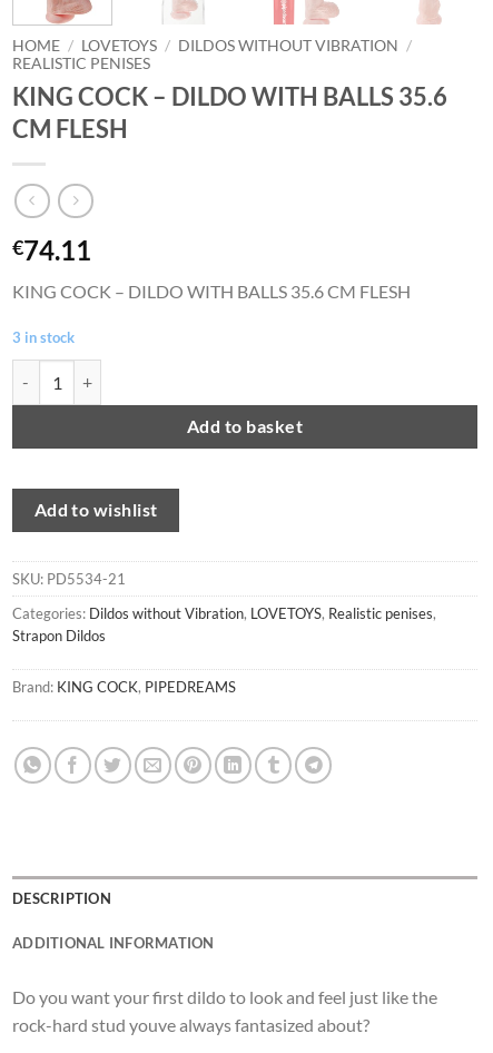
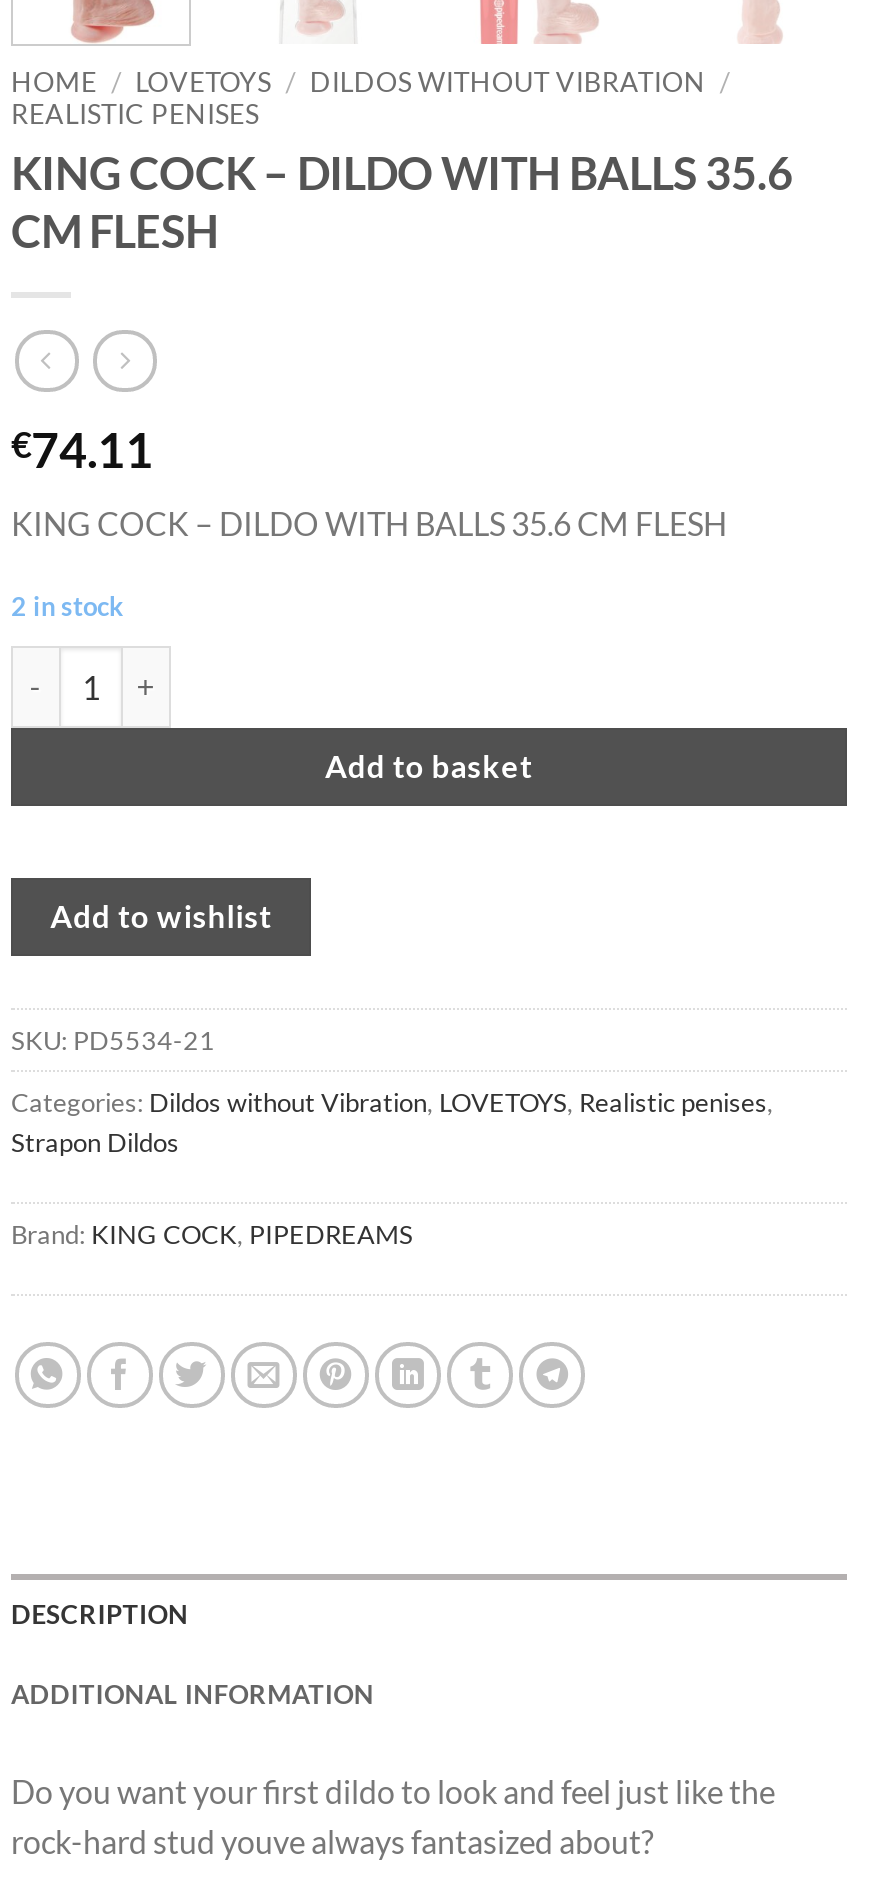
[12,328,75,346] 3 in stock -> [11,589,123,621] 2 in stock

